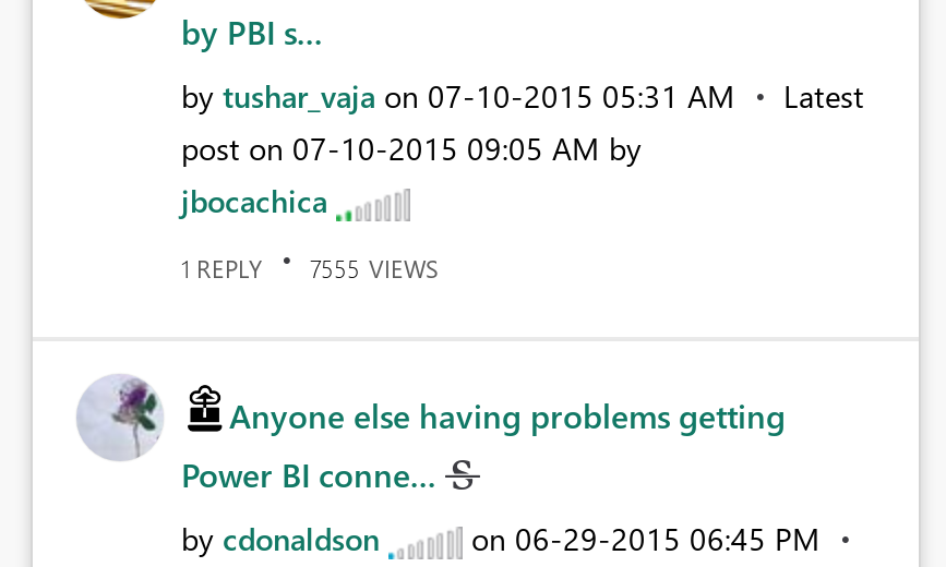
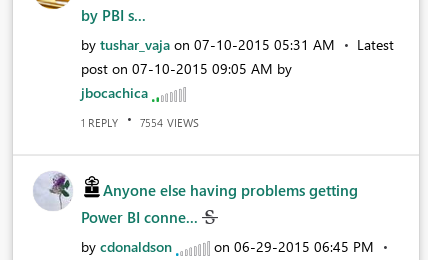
[181,252,439,284] 1 REPLY 7555 VIEWS -> [81,115,199,130] 1 REPLY 7554 VIEWS

